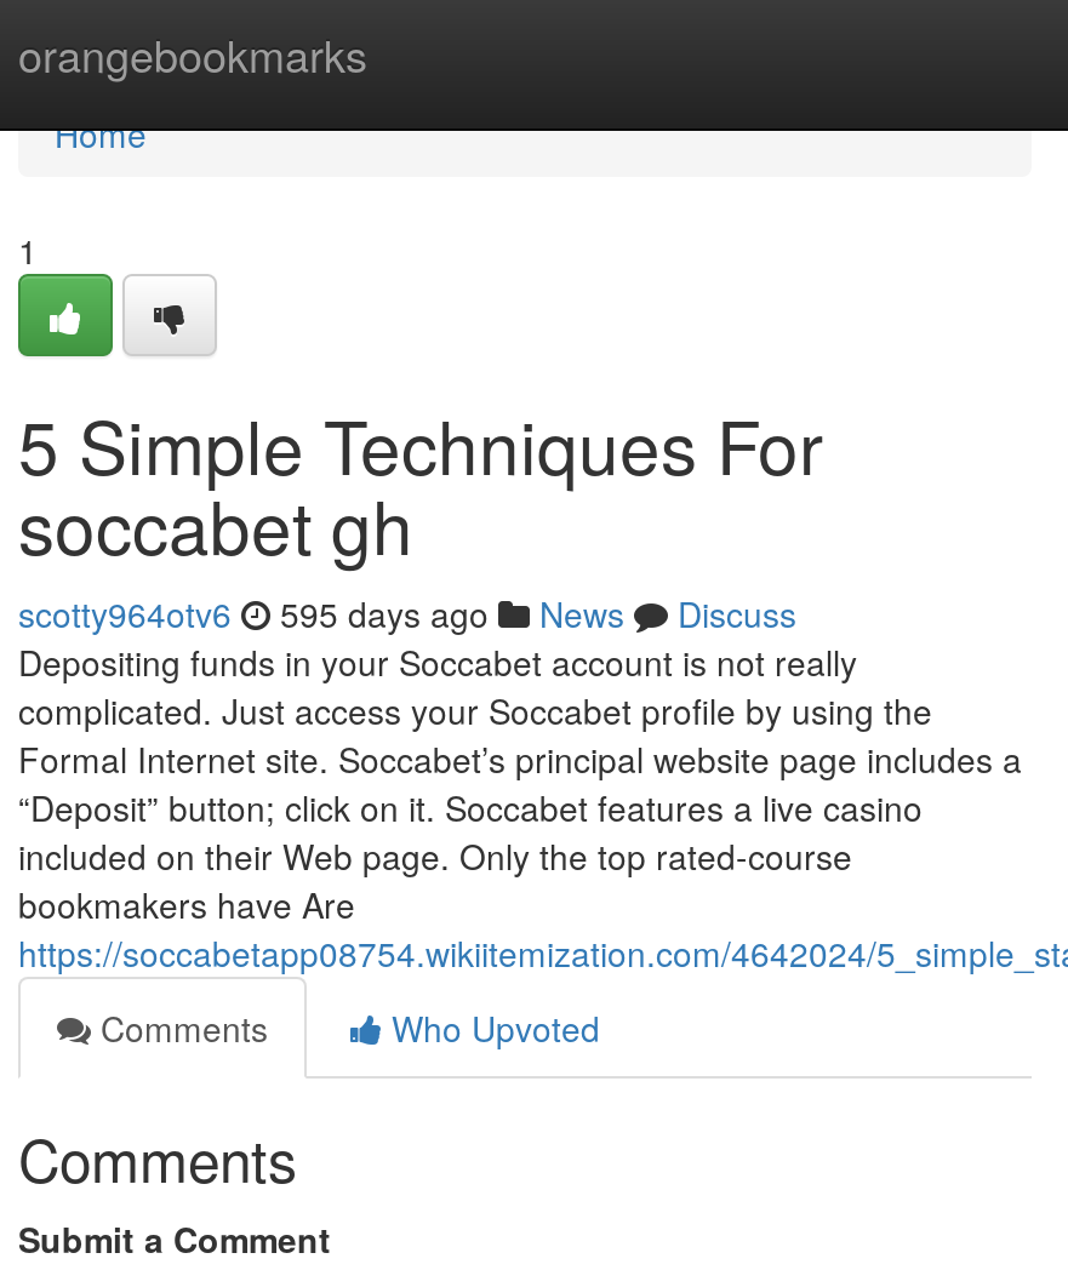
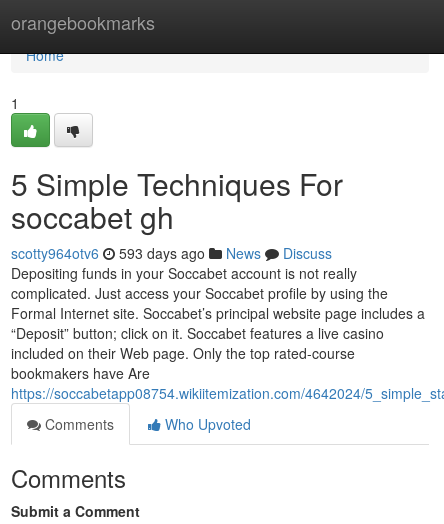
[18,589,796,637] scotty964otv6 595 days ago News Discuss -> [11,243,332,263] scotty964otv6 593 days ago News Discuss

